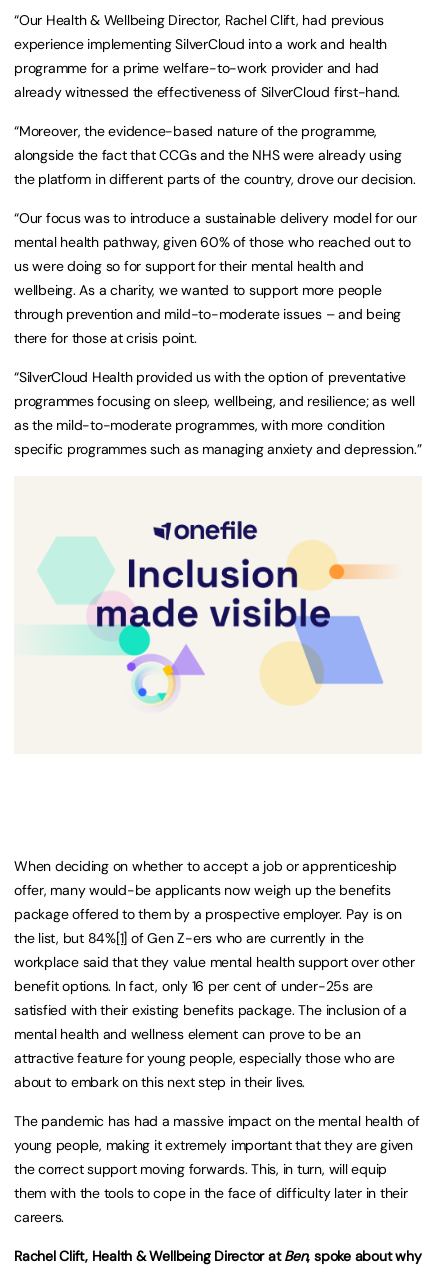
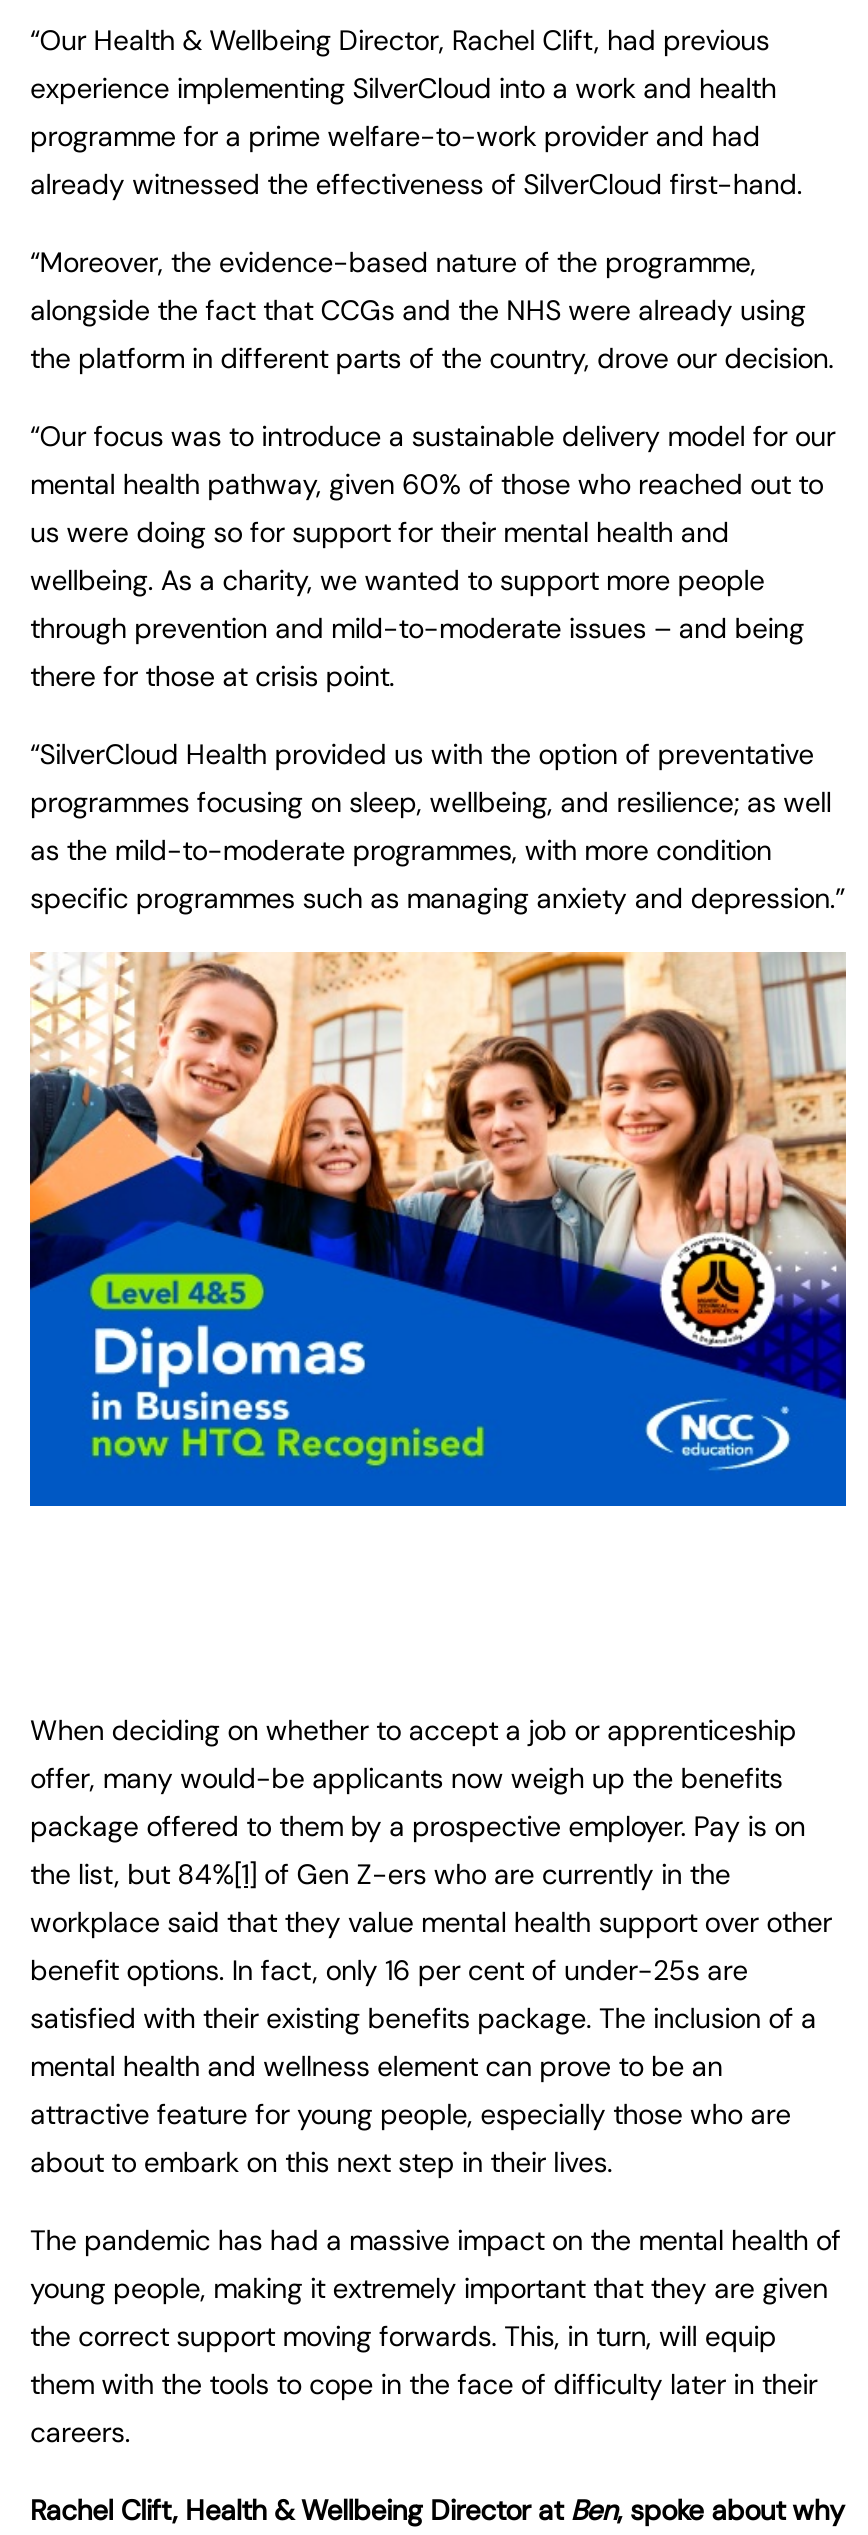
[14,477,422,754] [image] -> [28,951,848,1509] [image]

